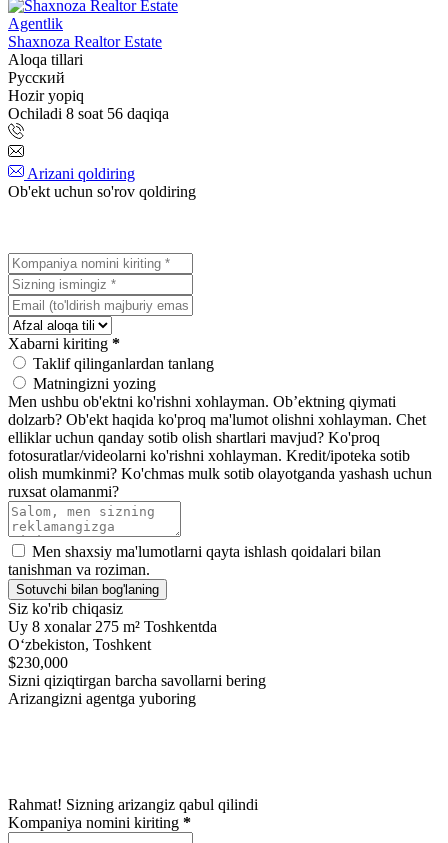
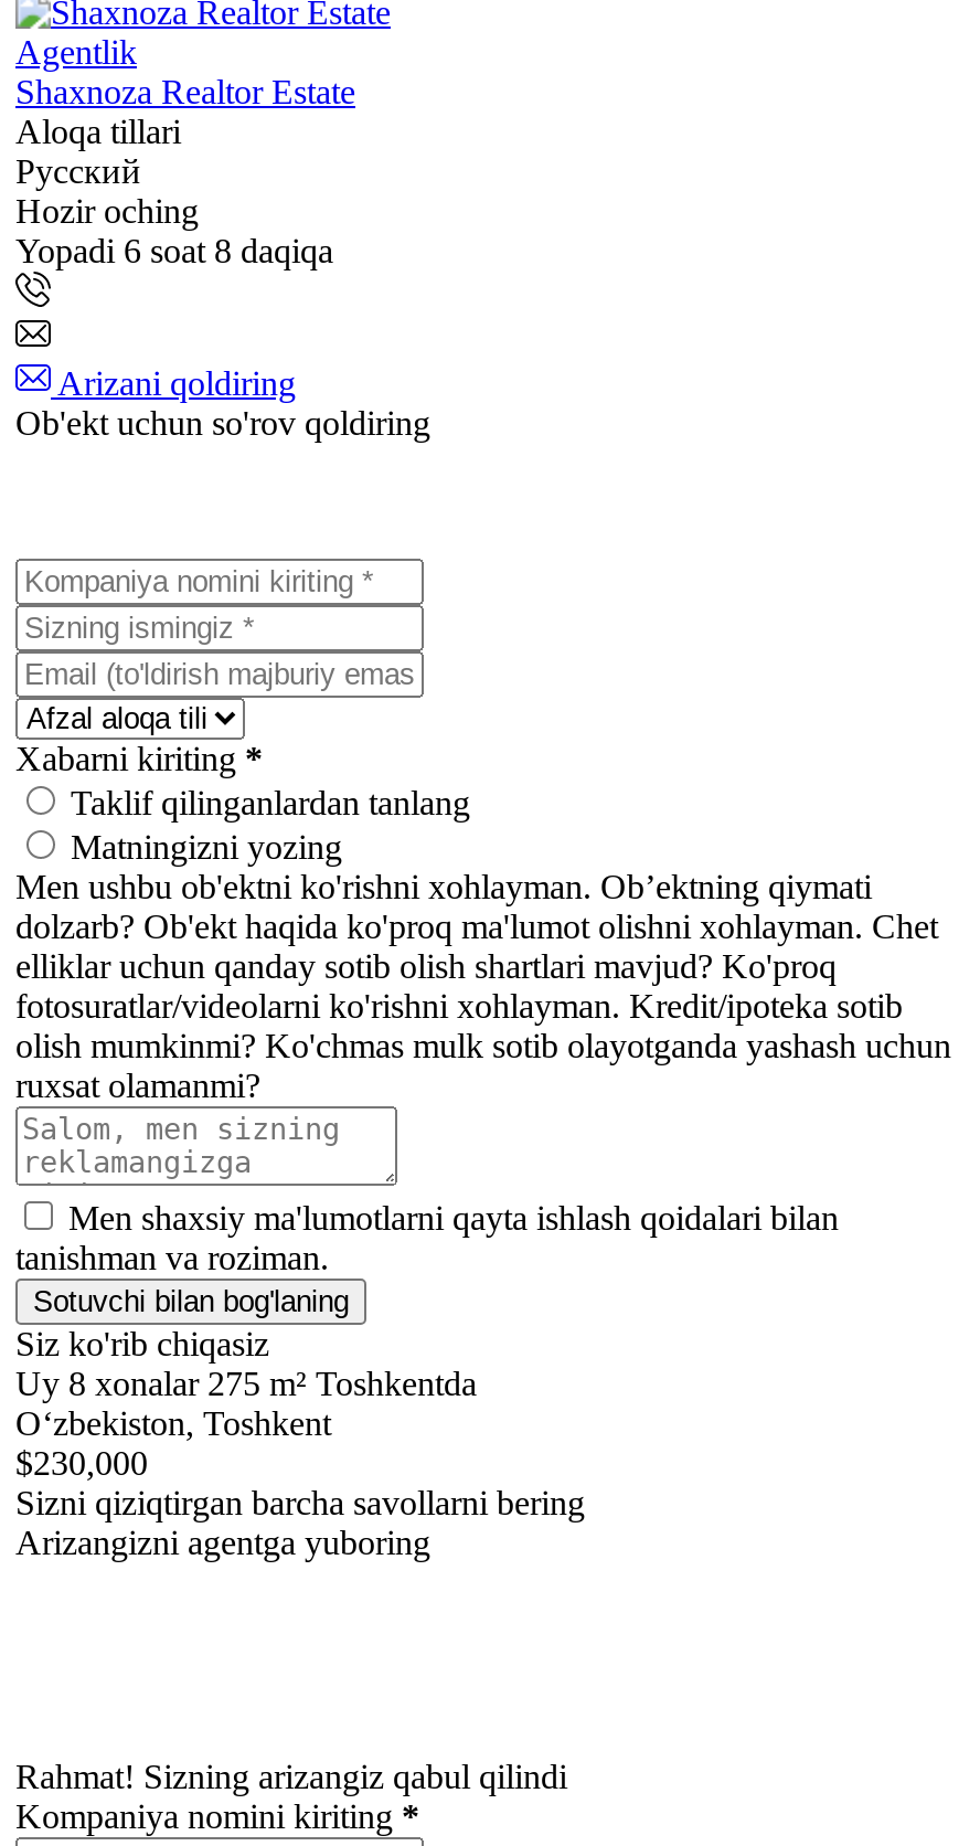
[8,87,84,104] Hozir yopiq -> [15,192,199,229] Hozir oching
[8,105,169,122] Ochiladi 8 soat 56 daqiqa -> [15,232,333,269] Yopadi 6 soat 8 daqiqa

